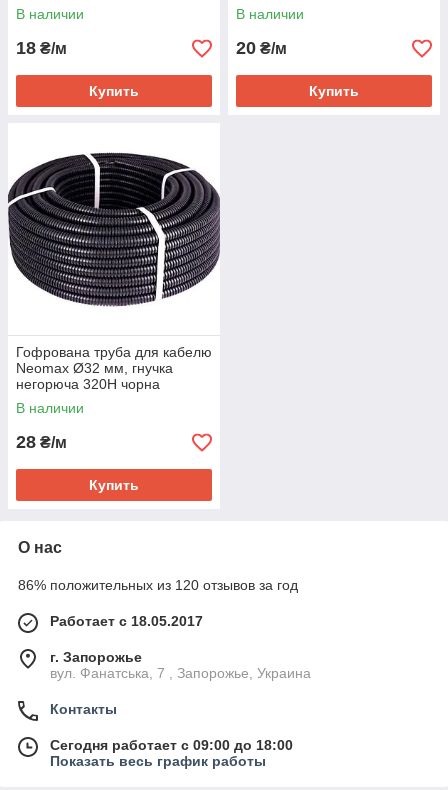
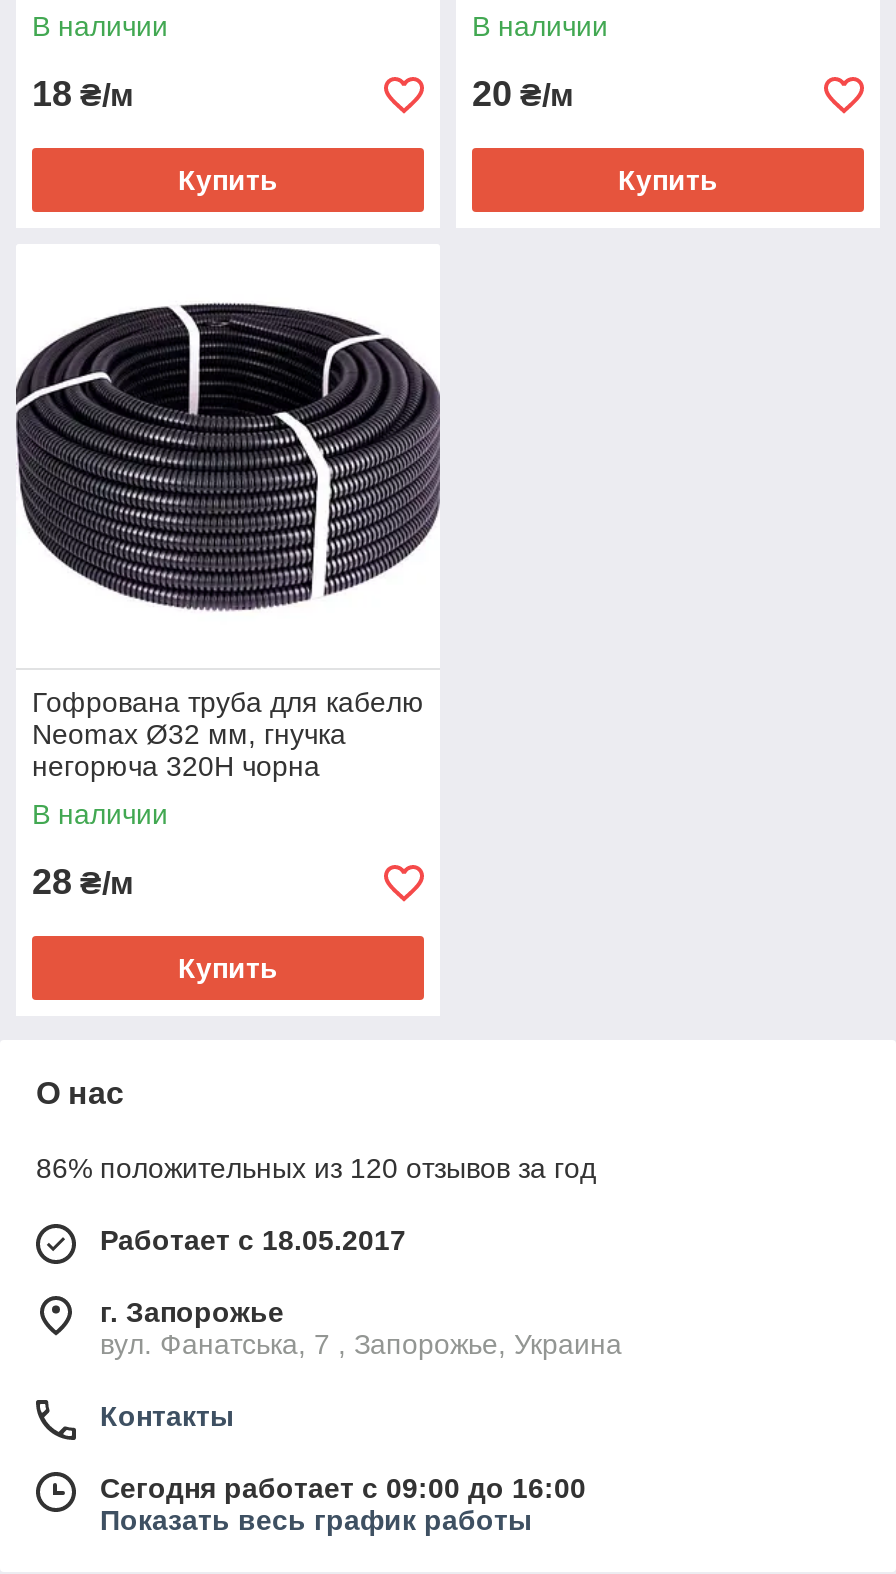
[50,737,293,753] Сегодня работает с 09:00 до 18:00 -> [100,1472,586,1504] Сегодня работает с 09:00 до 16:00

